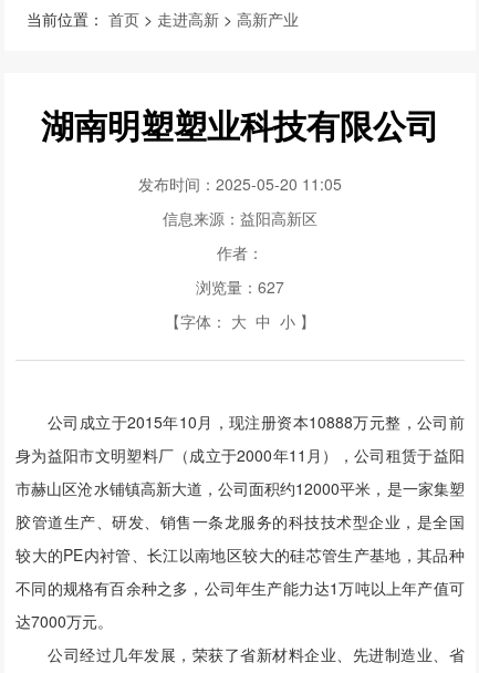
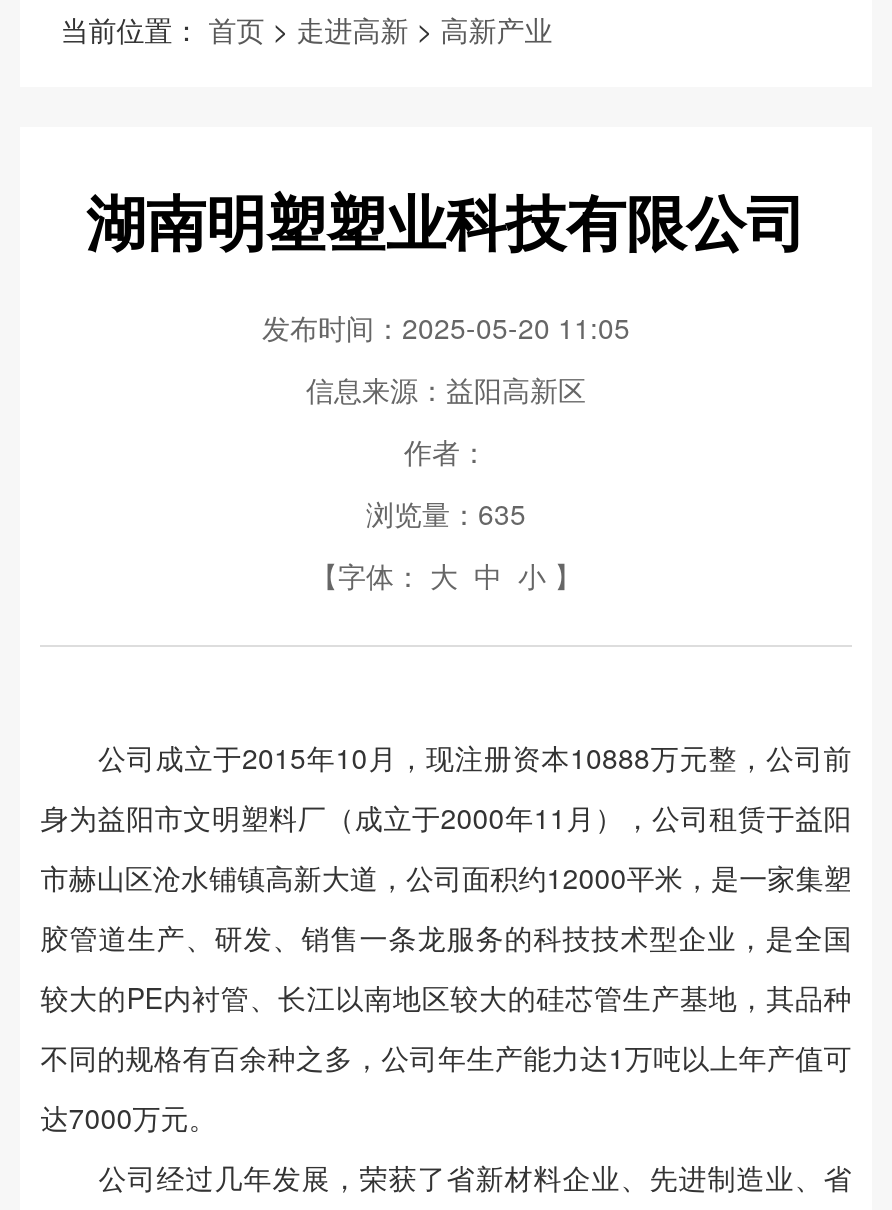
[196,276,284,298] 浏览量：627 -> [366,493,526,533] 浏览量：635

